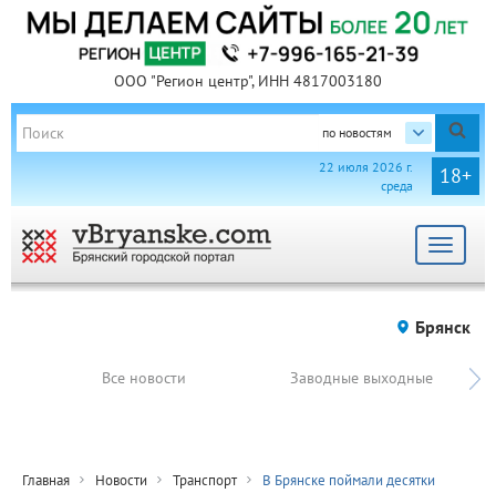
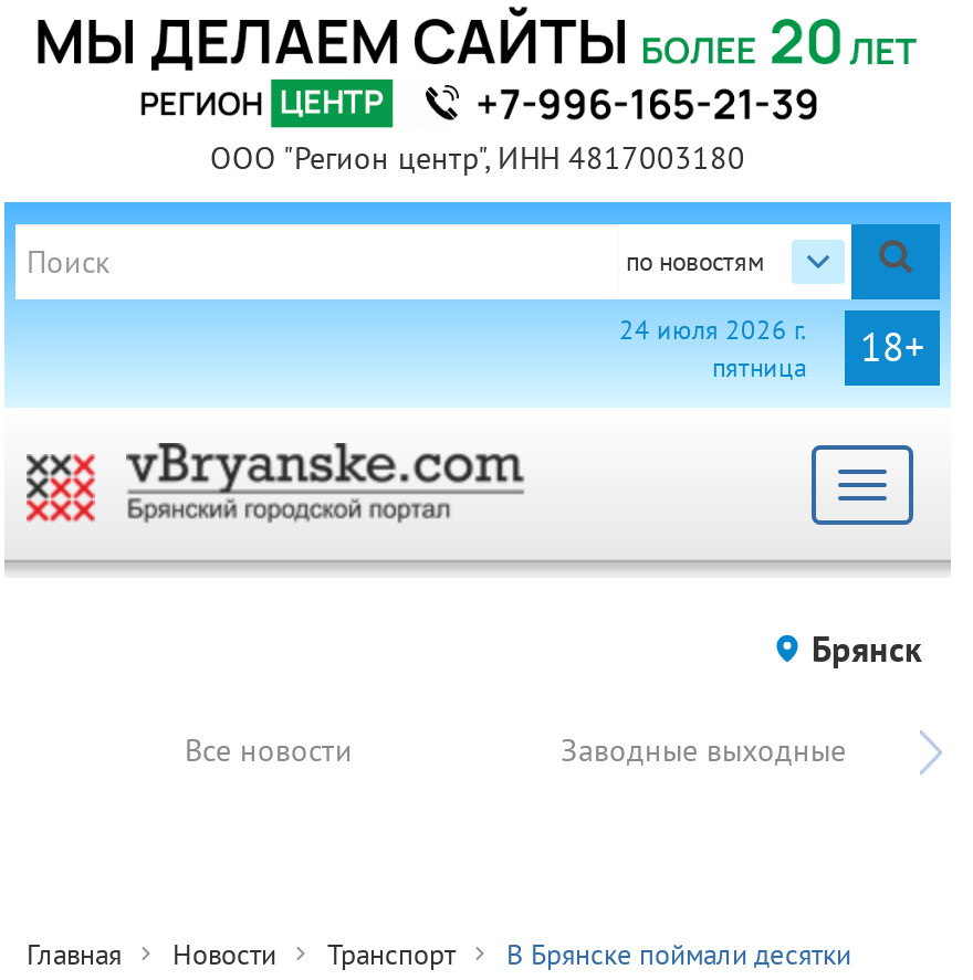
[319,158,413,194] 22 июля 2026 г. | среда -> [619,312,807,383] 24 июля 2026 г. | пятница

